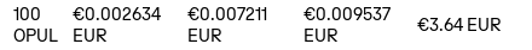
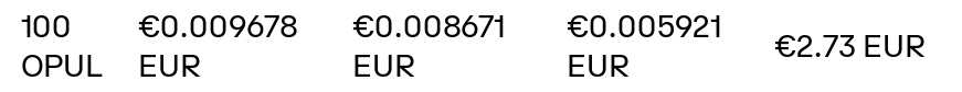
[73,4,161,25] €0.002634 -> [138,7,297,47] €0.009678
[187,4,267,25] €0.007211 -> [352,7,505,47] €0.008671
[303,4,391,25] €0.009537 -> [567,7,721,47] €0.005921
[417,15,501,36] €3.64 EUR -> [774,27,924,66] €2.73 EUR

